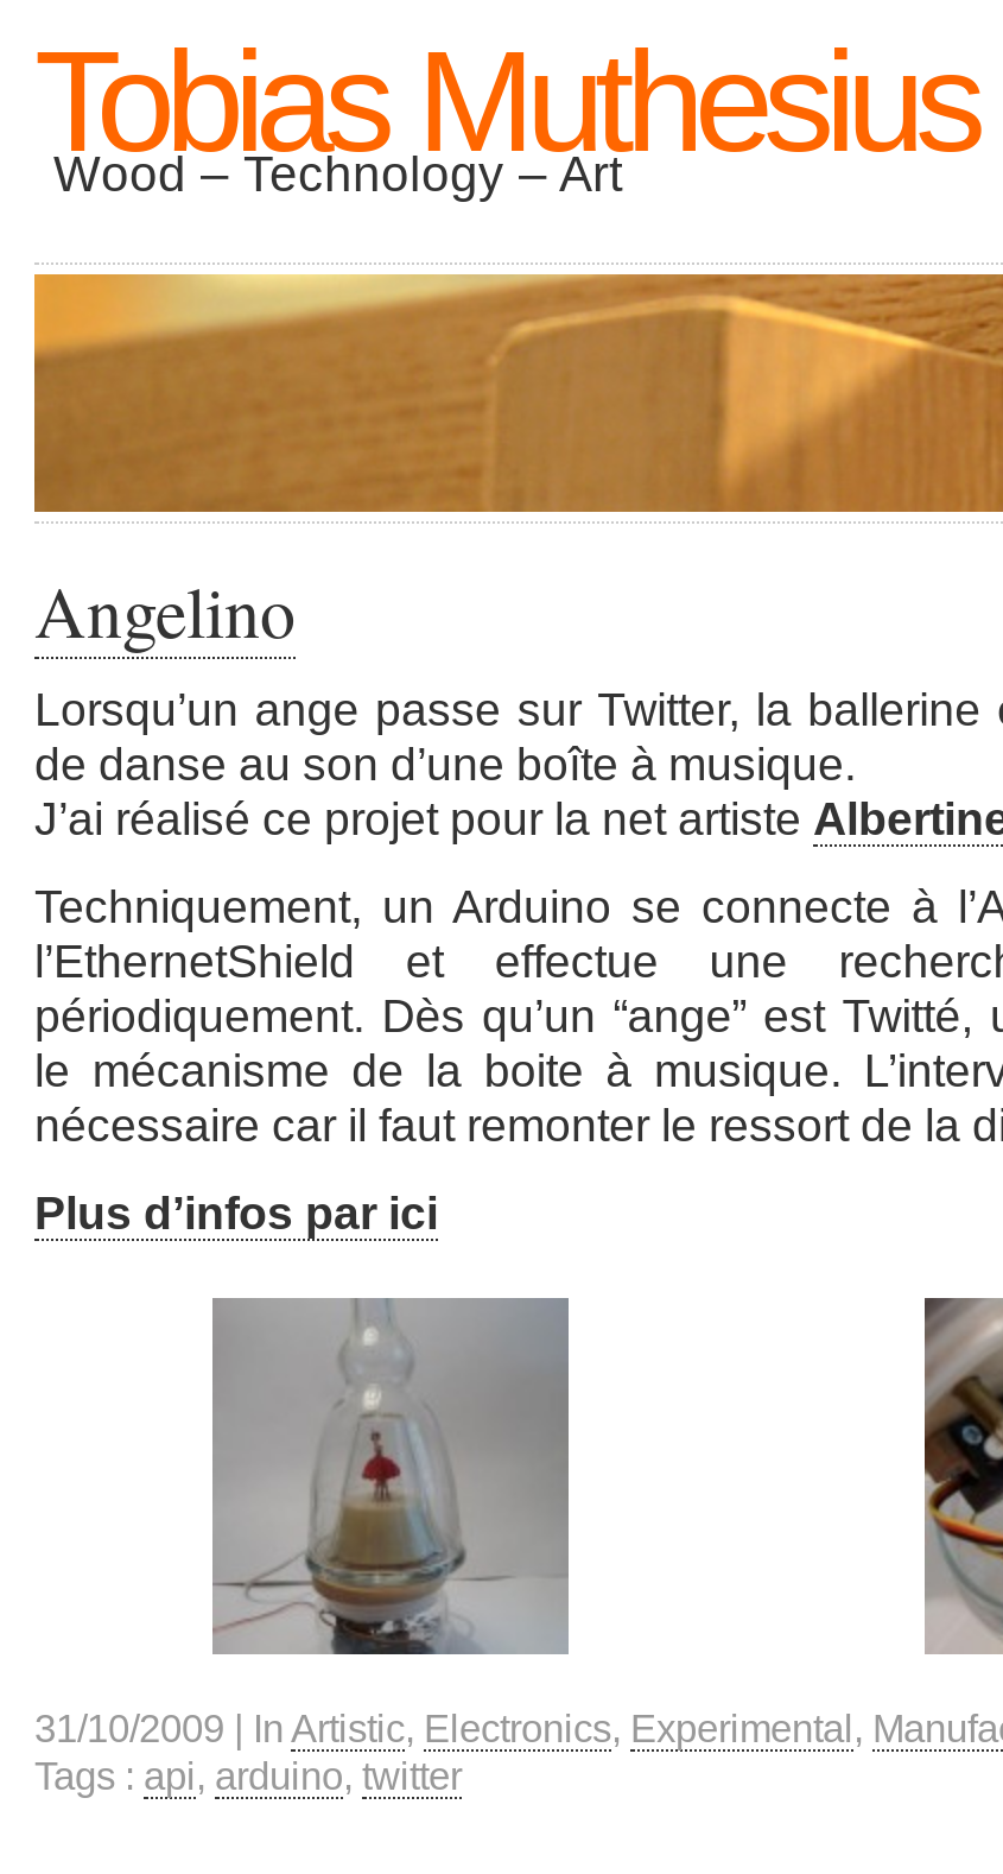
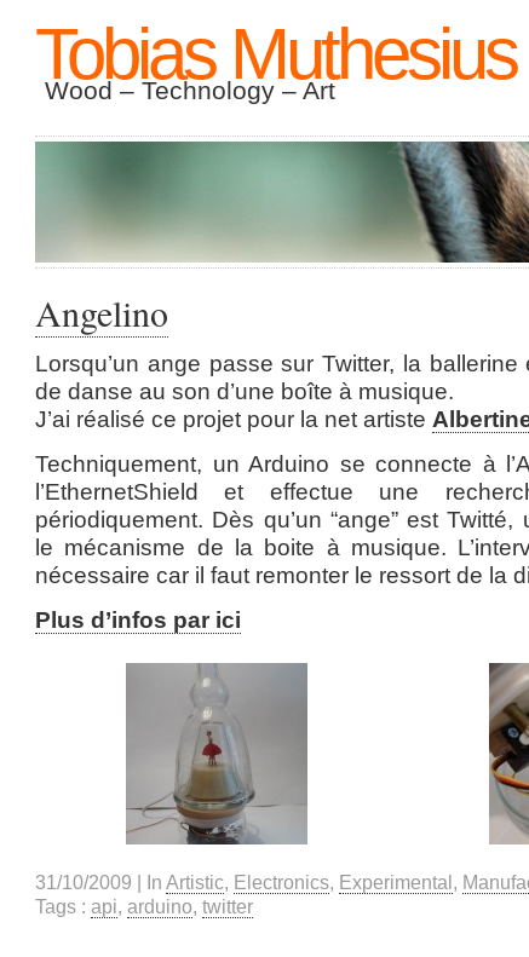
[32,272,996,514] [image] -> [34,140,525,264] [image]

